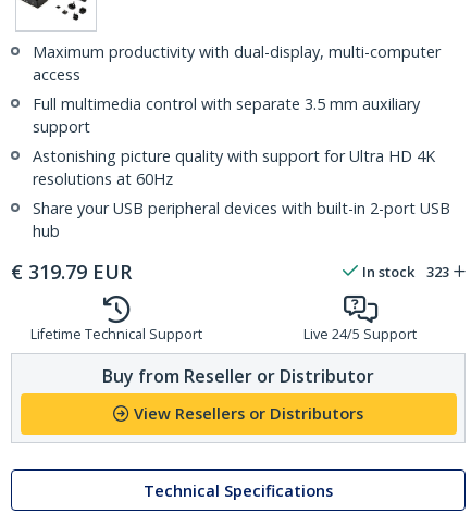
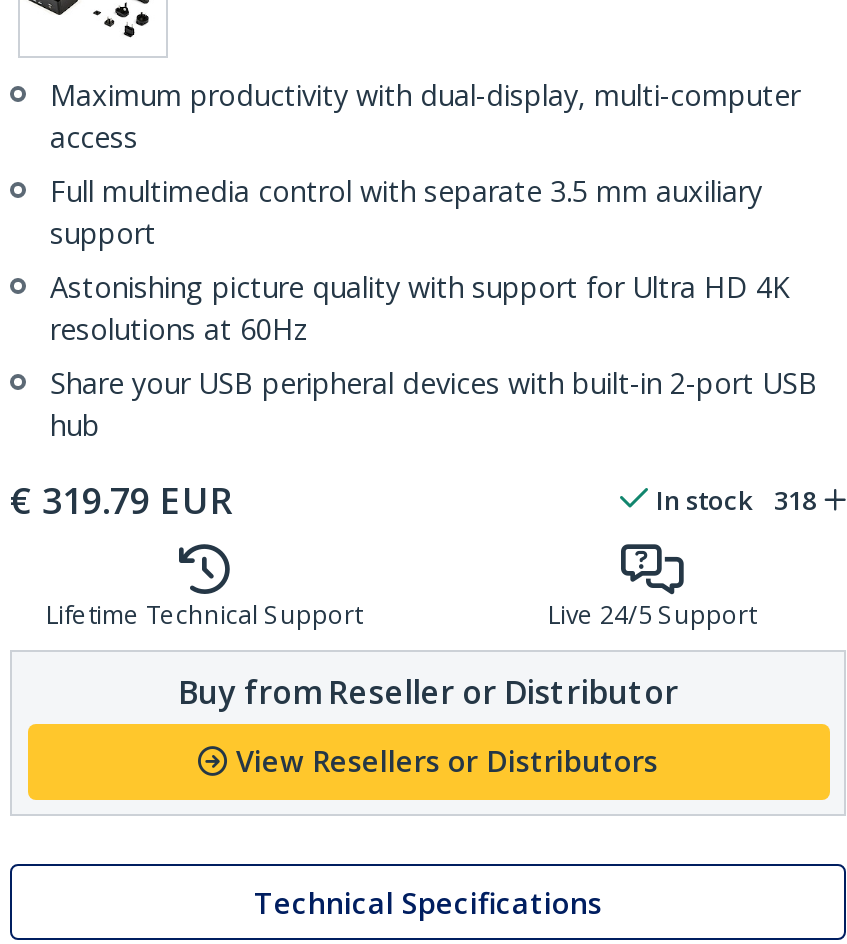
[362,262,449,282] In stock 323 -> [656,482,816,518] In stock 318

